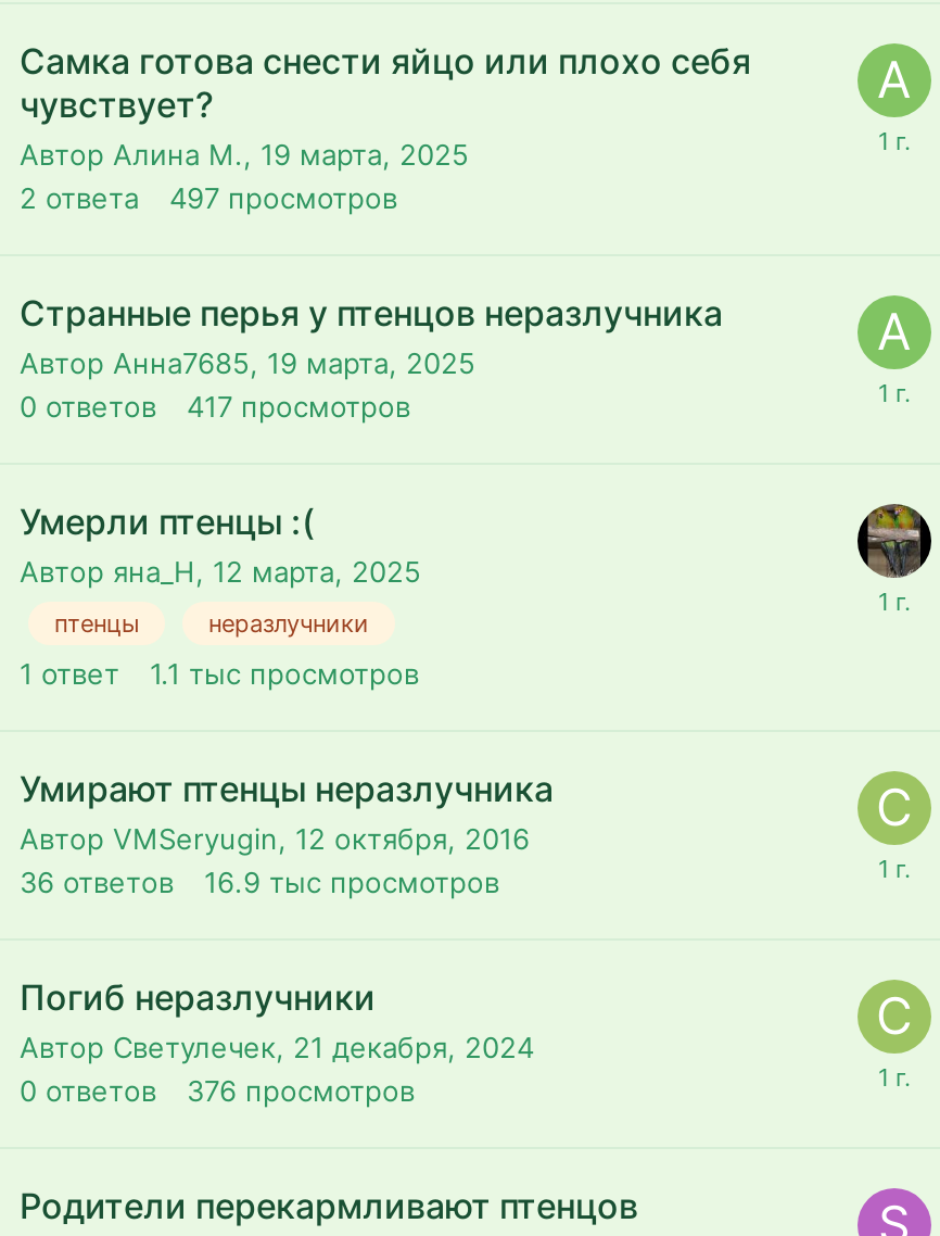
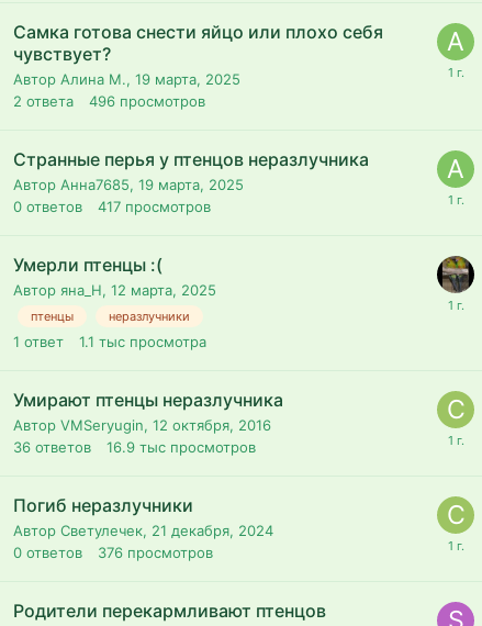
[20,180,397,215] 2 ответа 497 просмотров -> [13,92,205,110] 2 ответа 496 просмотров
[150,656,419,691] 1.1 тыс просмотров -> [79,333,206,351] 1.1 тыс просмотра

